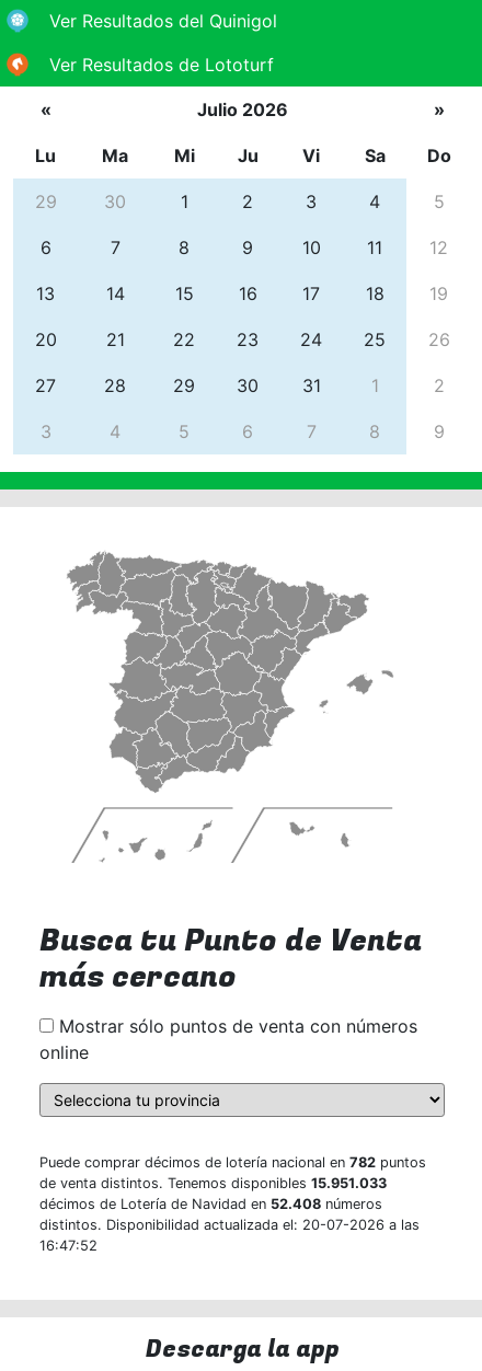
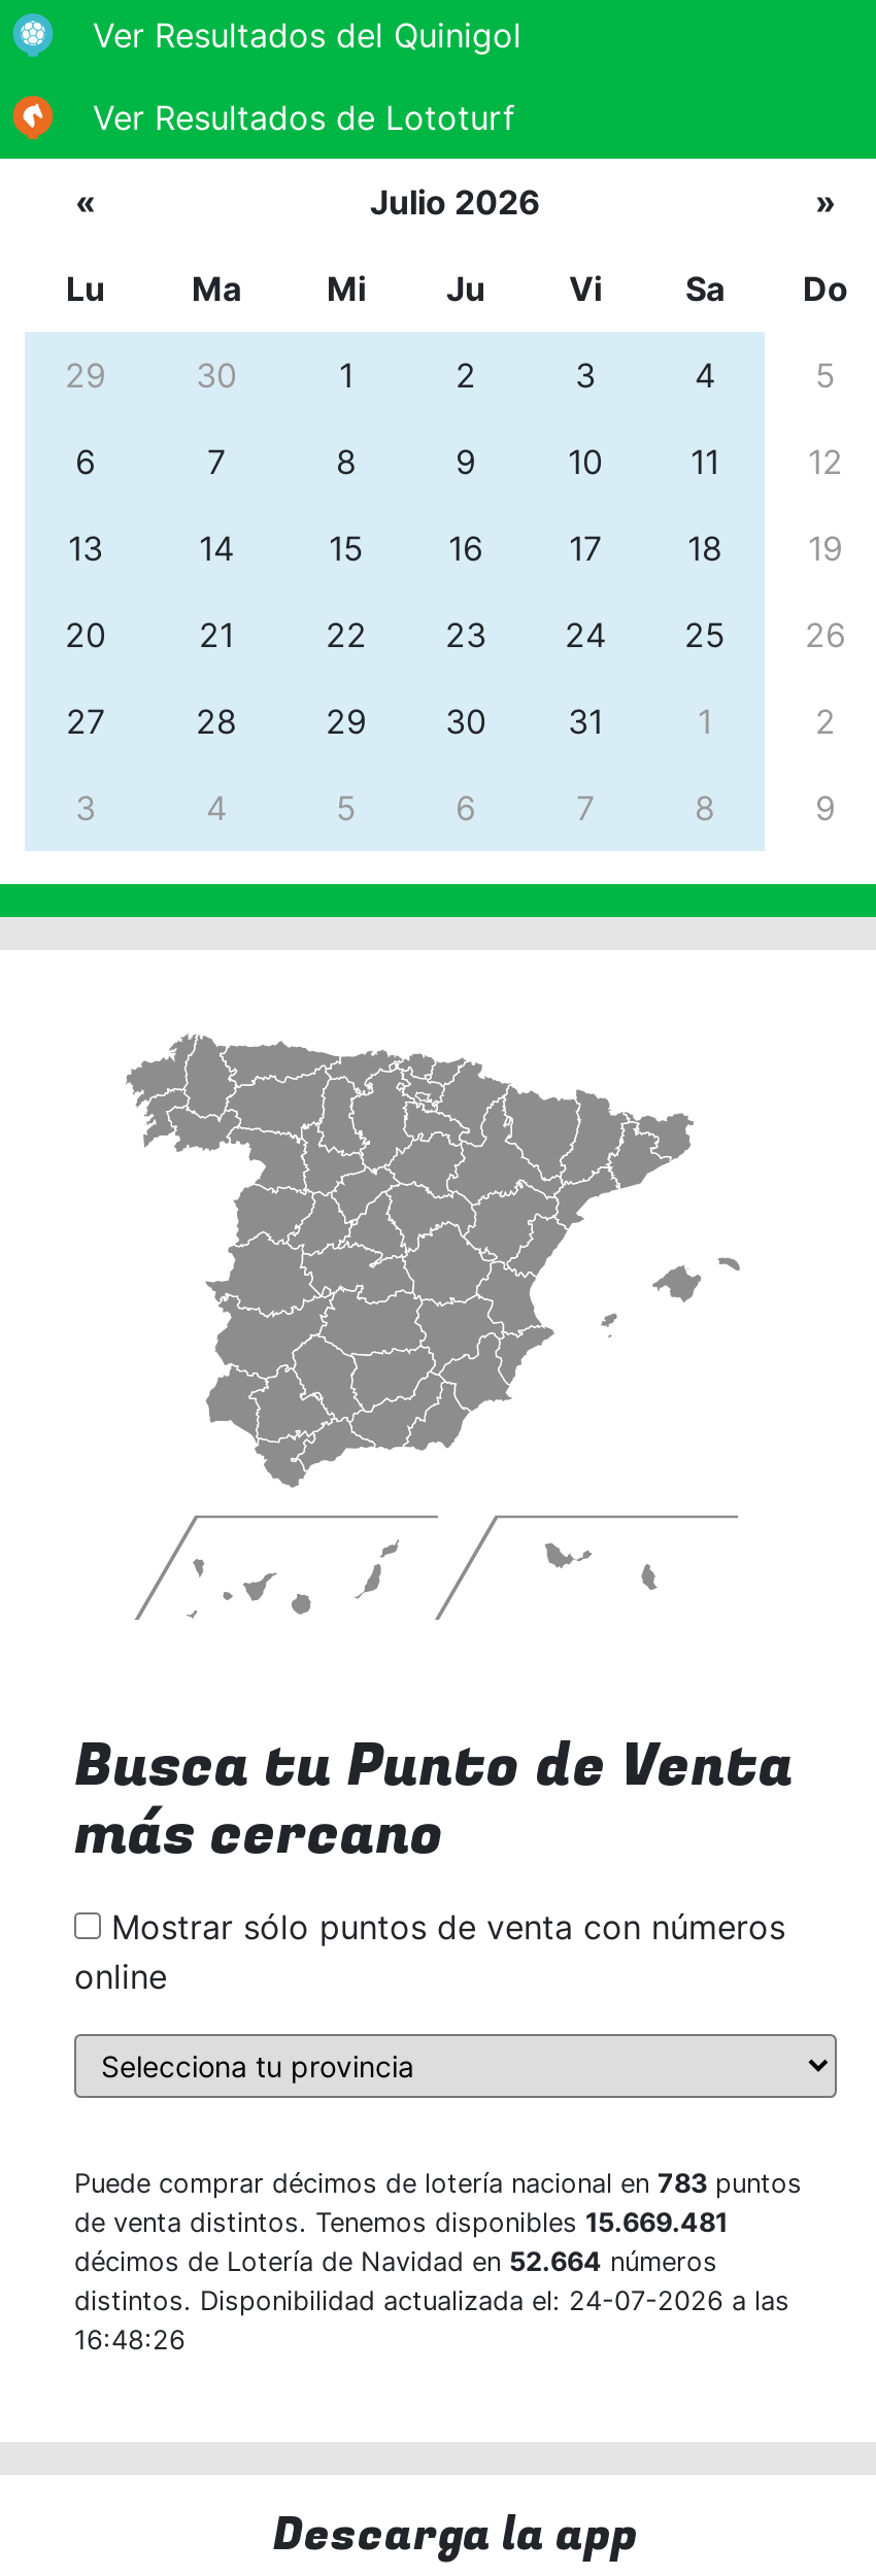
[39,1154,426,1171] Puede comprar décimos de lotería nacional en 782 puntos -> [74,2168,802,2199] Puede comprar décimos de lotería nacional en 783 puntos
[39,1175,387,1192] de venta distintos. Tenemos disponibles 15.951.033 -> [74,2208,728,2238] de venta distintos. Tenemos disponibles 15.669.481
[39,1196,382,1212] décimos de Lotería de Navidad en 52.408 números -> [74,2247,717,2278] décimos de Lotería de Navidad en 52.664 números
[39,1217,420,1233] distintos. Disponibilidad actualizada el: 20-07-2026 a las -> [74,2286,789,2317] distintos. Disponibilidad actualizada el: 24-07-2026 a las
[39,1238,97,1254] 16:47:52 -> [74,2325,186,2356] 16:48:26

